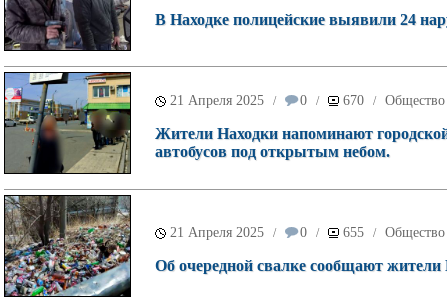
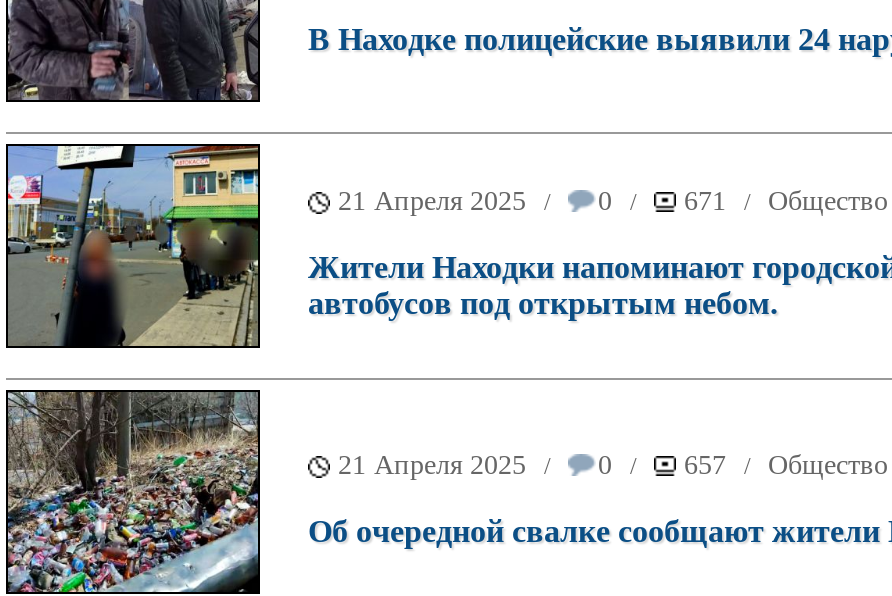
[170,93,445,108] 21 Апреля 2025 / 0 / 670 / Общество -> [338,186,888,216] 21 Апреля 2025 / 0 / 671 / Общество
[170,225,445,240] 21 Апреля 2025 / 0 / 655 / Общество -> [338,450,888,480] 21 Апреля 2025 / 0 / 657 / Общество

